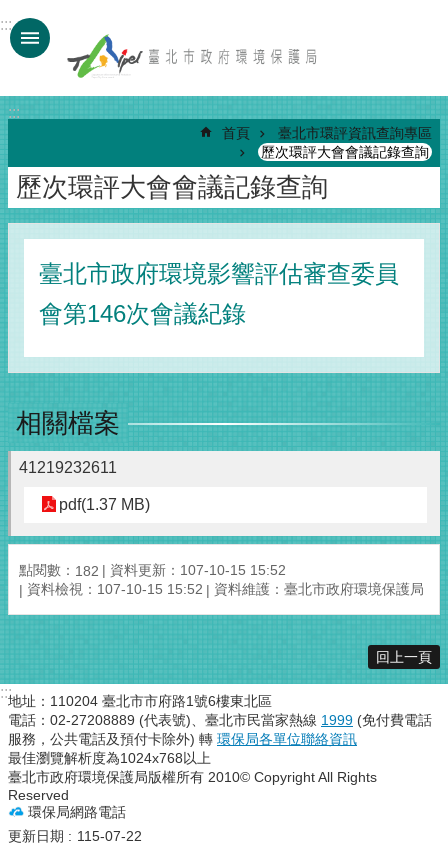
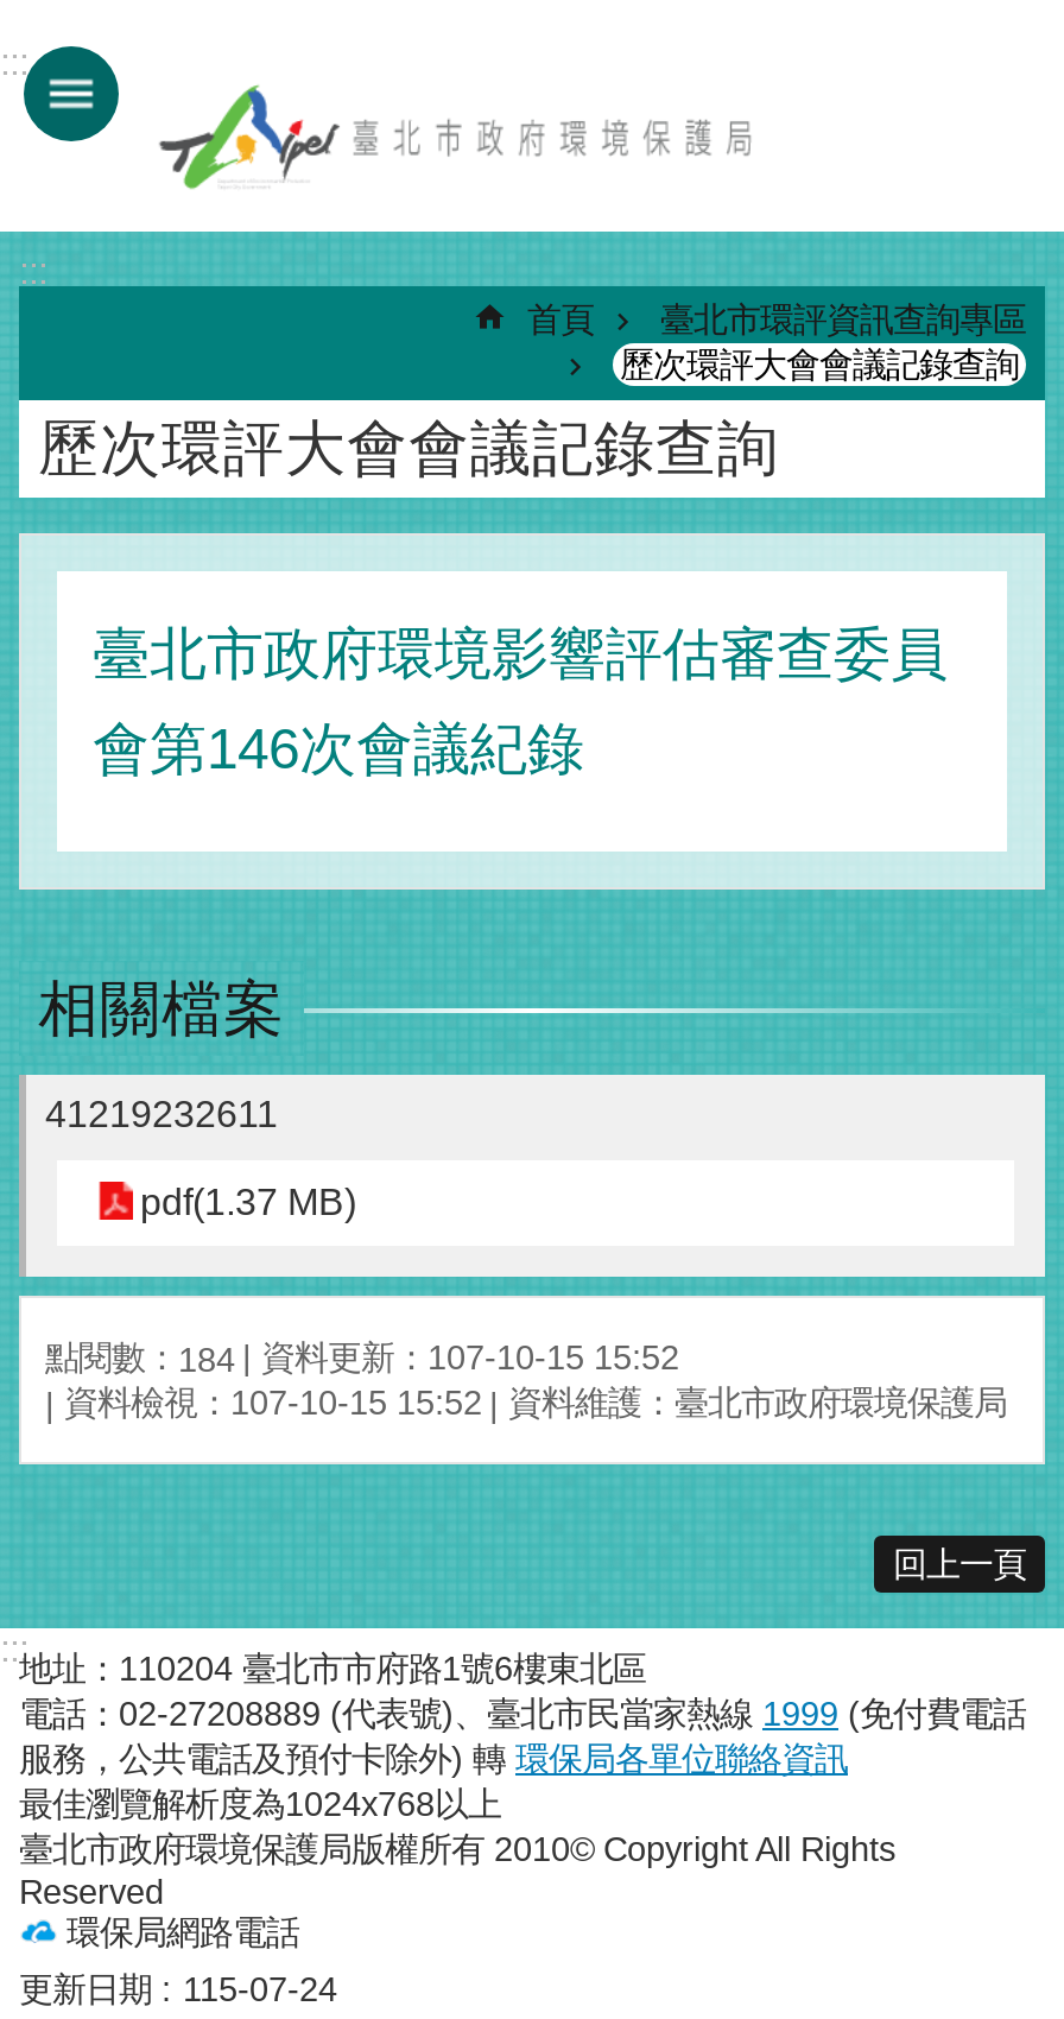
[19,562,286,579] 點閱數：182 資料更新：107-10-15 15:52 -> [45,1338,679,1379] 點閱數：184 資料更新：107-10-15 15:52
[8,828,142,844] 更新日期 115-07-22 -> [19,1971,337,2009] 更新日期 115-07-24

